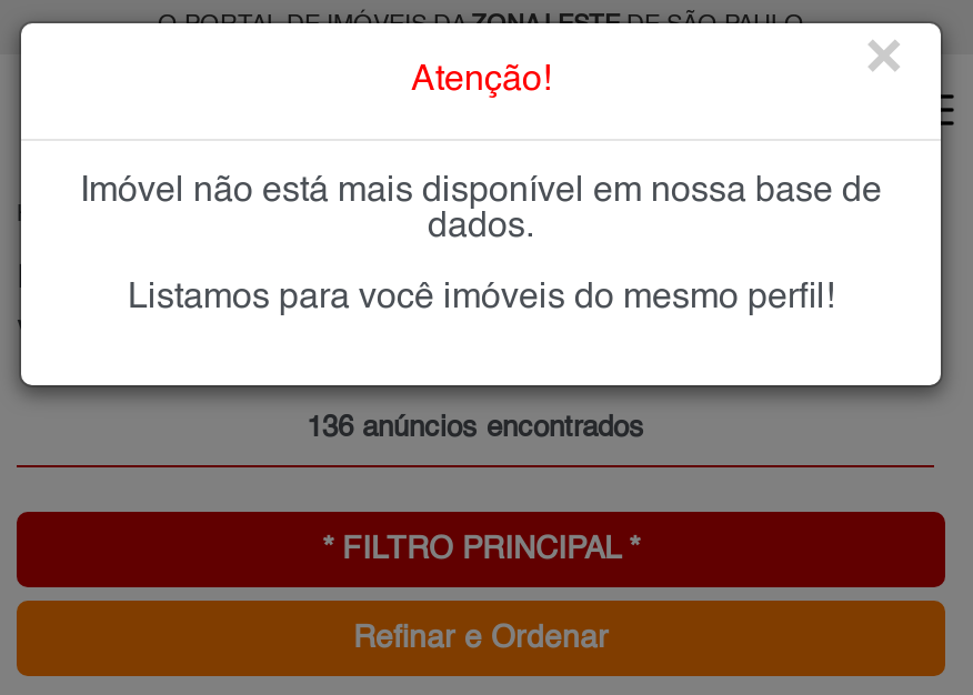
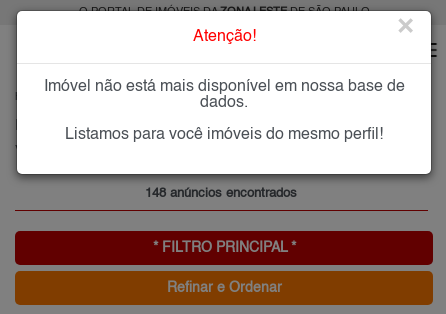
[307,413,644,442] 136 anúncios encontrados -> [145,186,297,199] 148 anúncios encontrados

